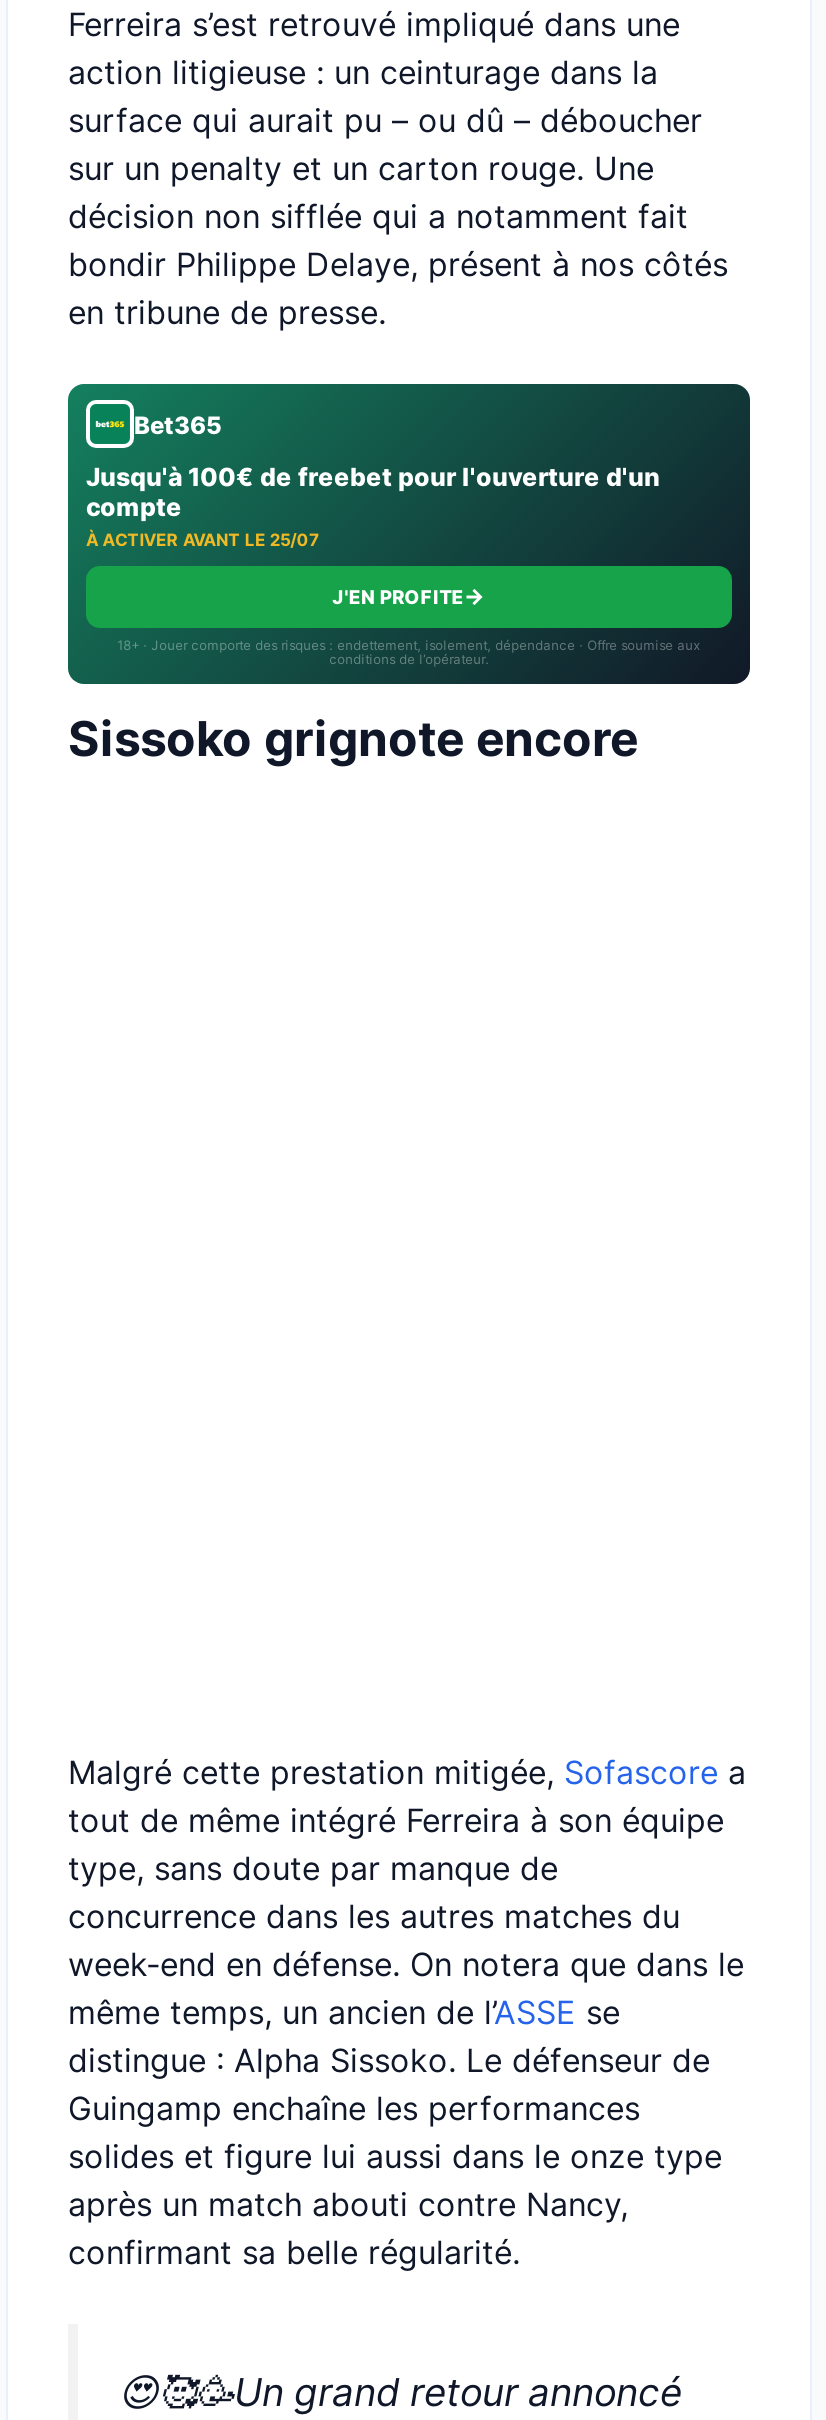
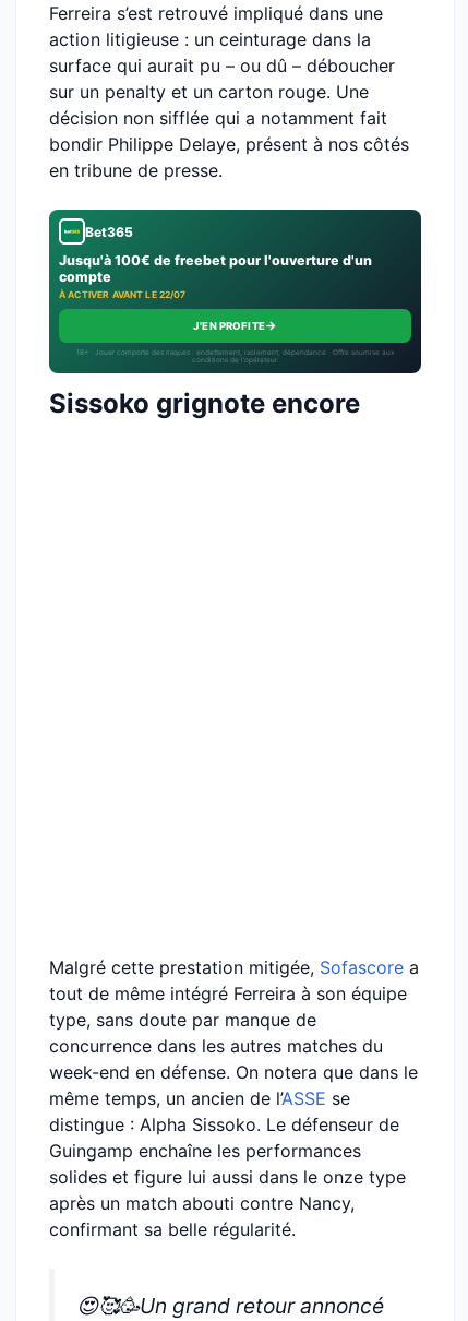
[86,530,319,550] À ACTIVER AVANT LE 25/07 -> [59,289,186,300] À ACTIVER AVANT LE 22/07

